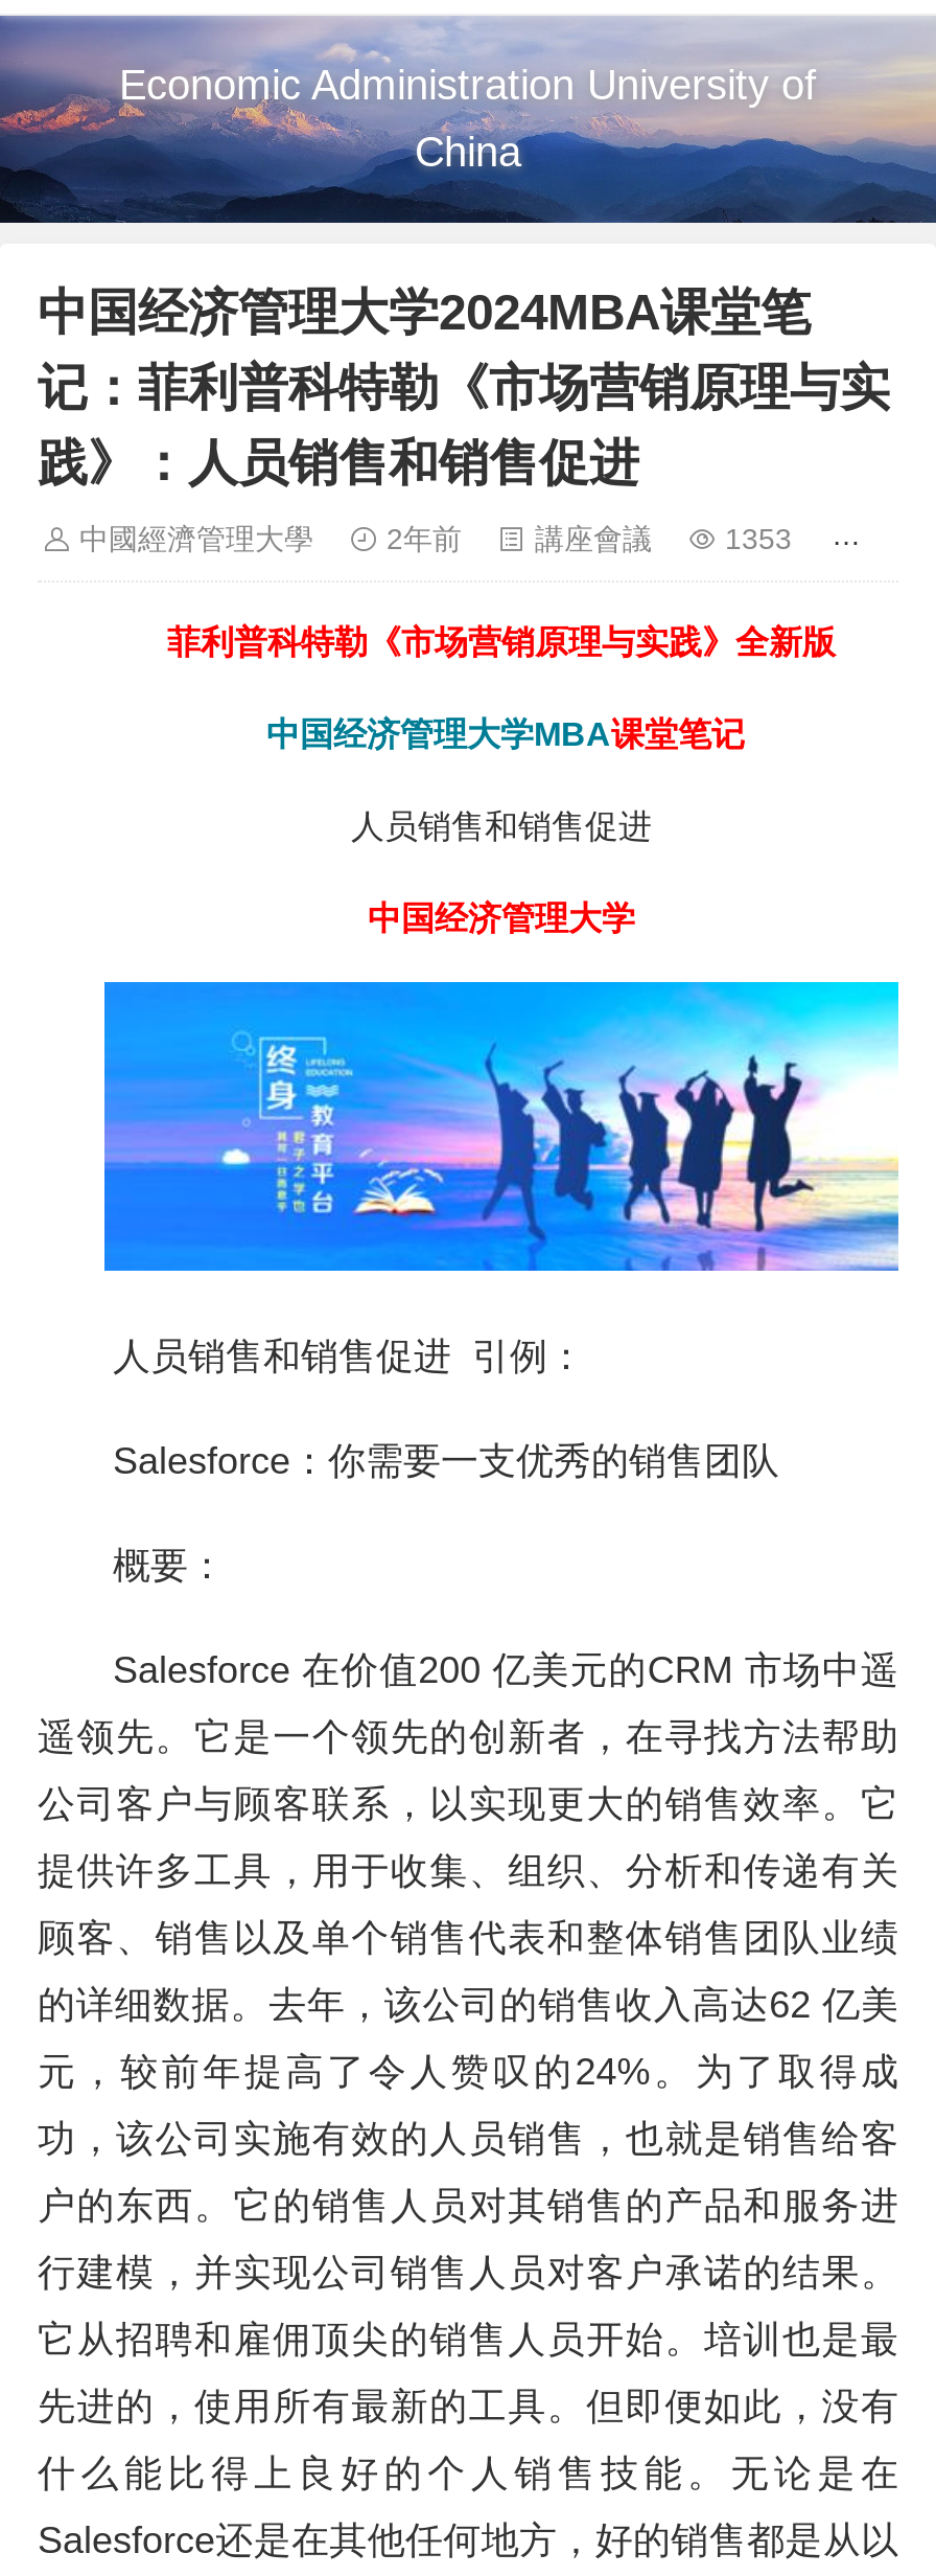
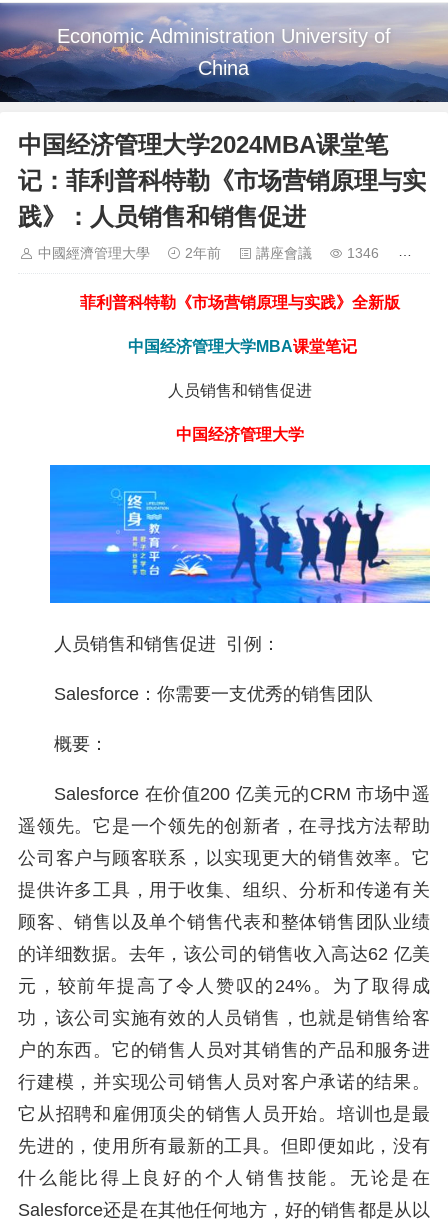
[725,522,792,555] 1353 -> [347,245,379,261] 1346

